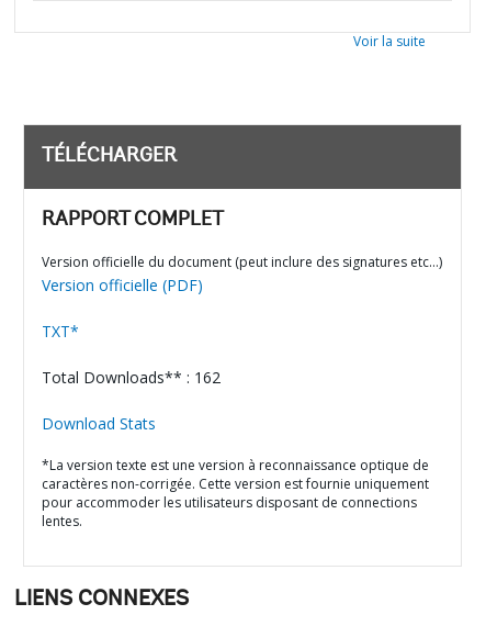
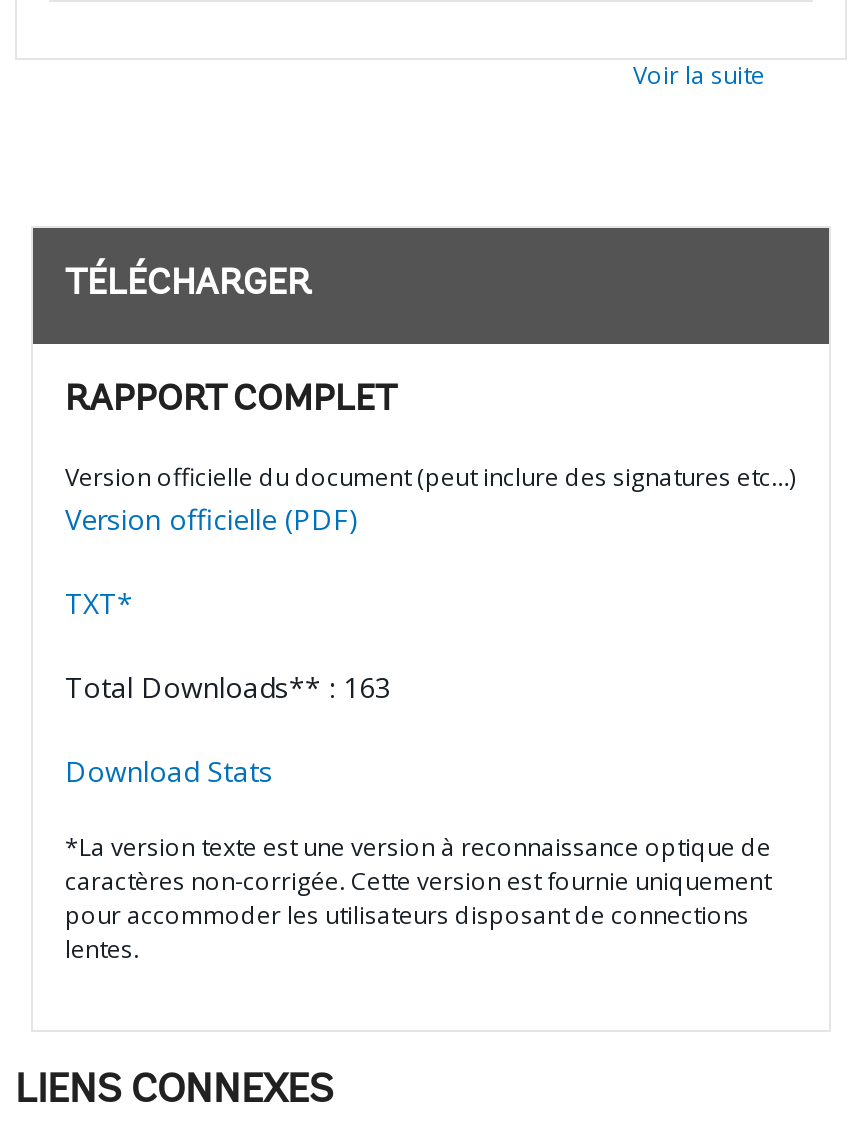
[42,367,221,388] Total Downloads** : 162 -> [65,668,391,706] Total Downloads** : 163

